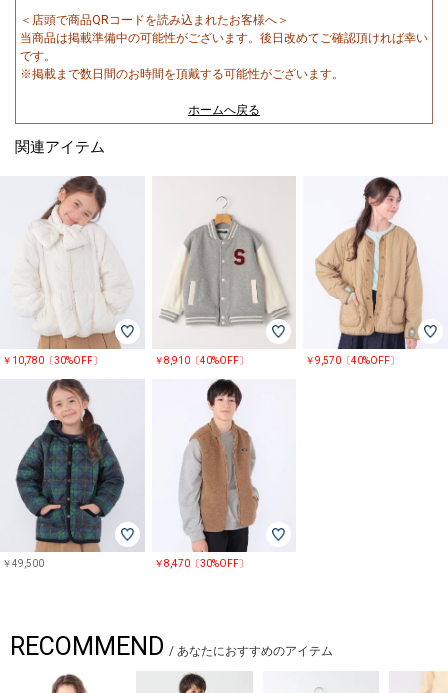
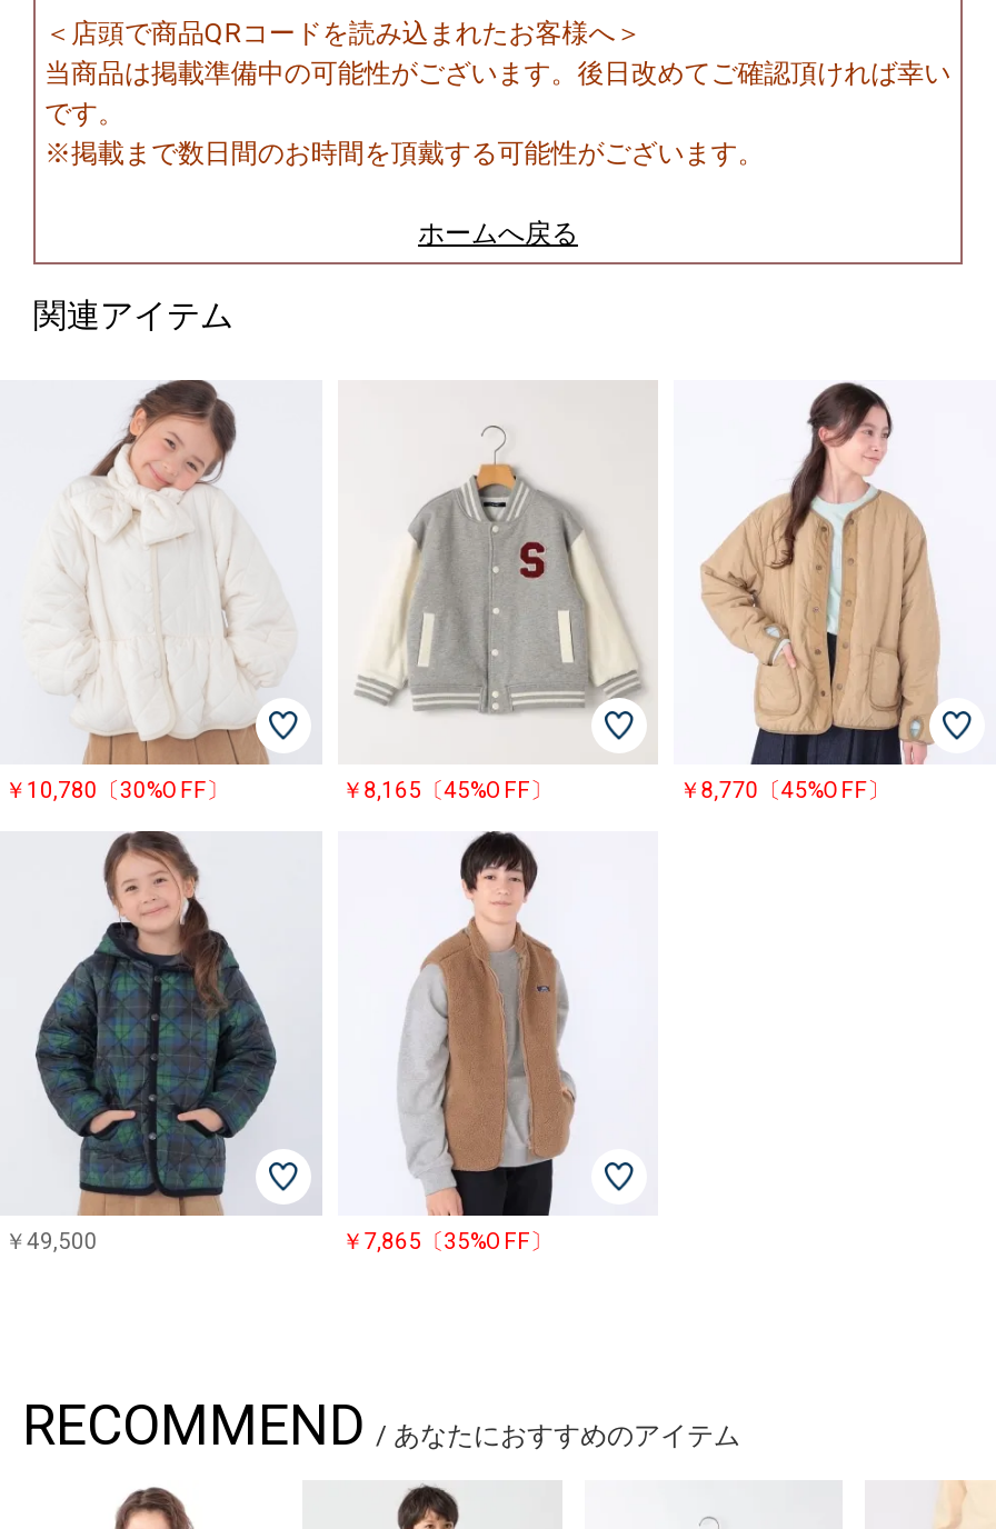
[154,355,400,366] ￥8,910〔40%OFF〕 | ￥9,570〔40%OFF〕 -> [342,778,890,802] ￥8,165〔45%OFF〕 | ￥8,770〔45%OFF〕
[154,558,248,569] ￥8,470〔30%OFF〕 -> [342,1230,552,1254] ￥7,865〔35%OFF〕

